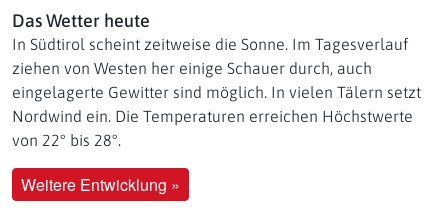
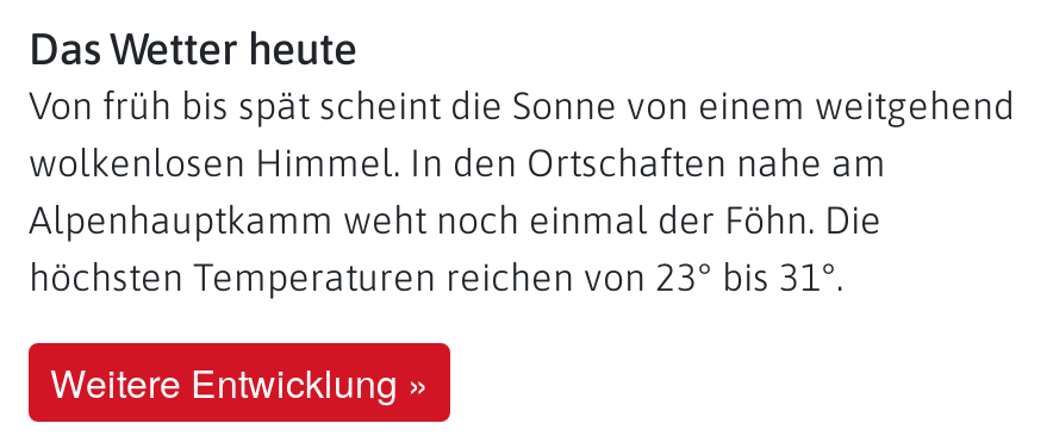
[12,35,421,149] In Südtirol scheint zeitweise die Sonne. Im Tagesverlauf | ziehen von Westen her einige Schauer durch, auch | eingelagerte Gewitter sind möglich. In vielen Tälern setzt | Nordwind ein. Die Temperaturen erreichen Höchstwerte | von 22° bis 28°. -> [29,84,1015,299] Von früh bis spät scheint die Sonne von einem weitgehend | wolkenlosen Himmel. In den Ortschaften nahe am | Alpenhauptkamm weht noch einmal der Föhn. Die | höchsten Temperaturen reichen von 23° bis 31°.

